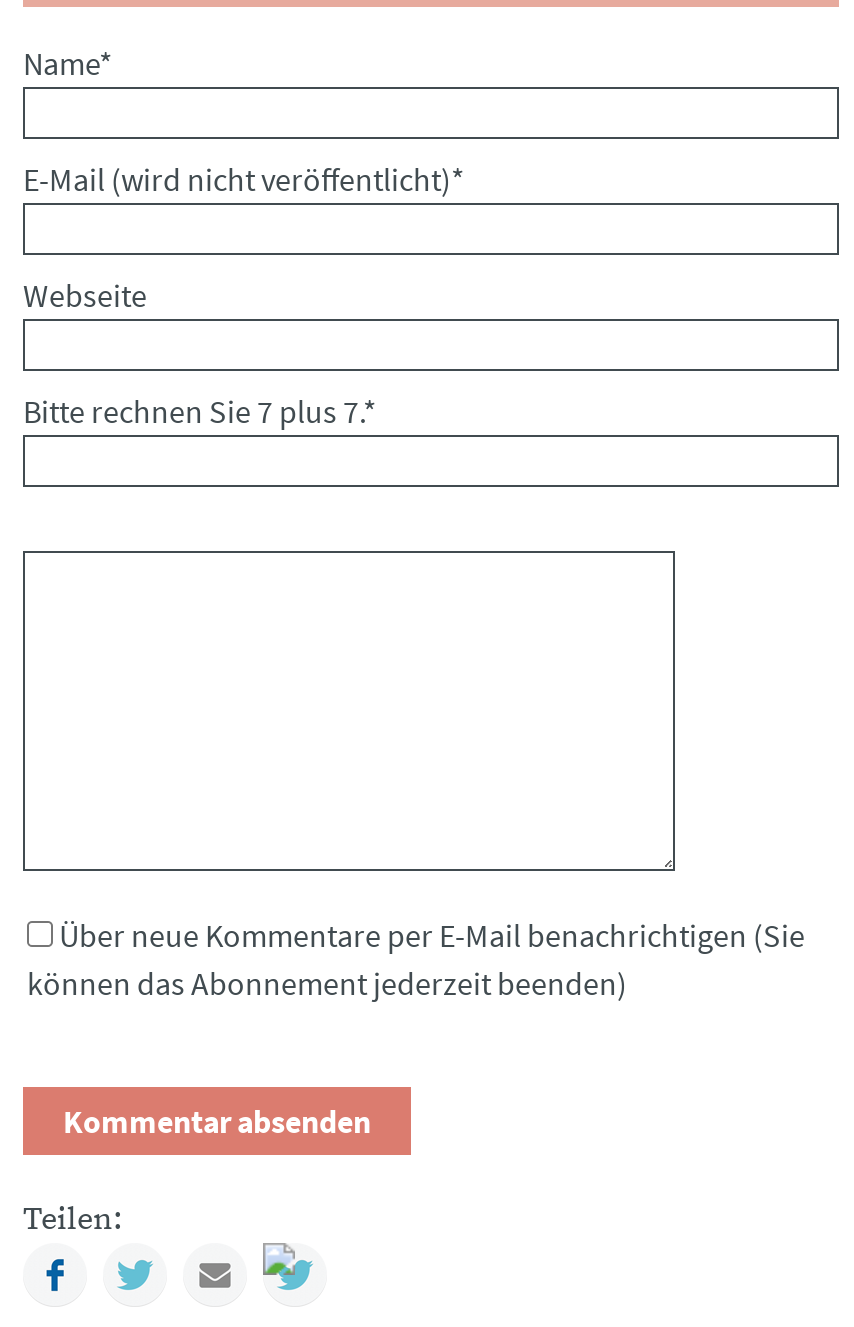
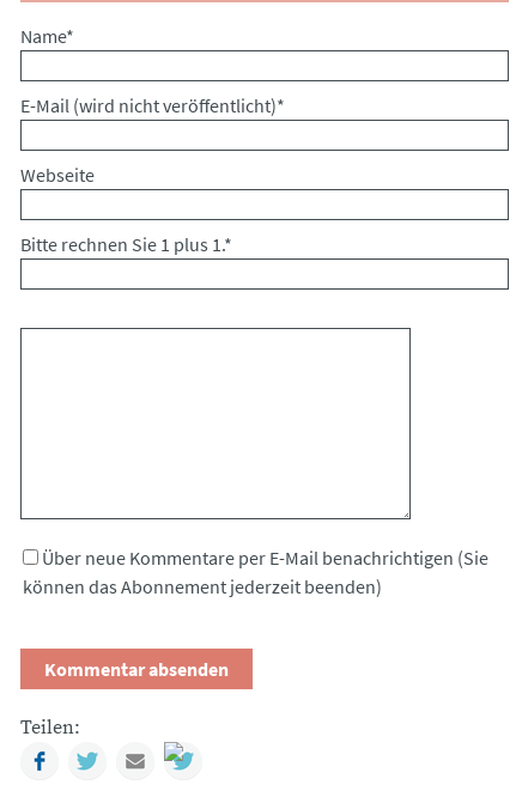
[23,391,377,431] Bitte rechnen Sie 7 plus 7.* -> [20,232,232,256] Bitte rechnen Sie 1 plus 1.*

